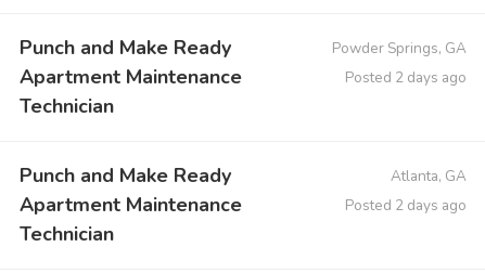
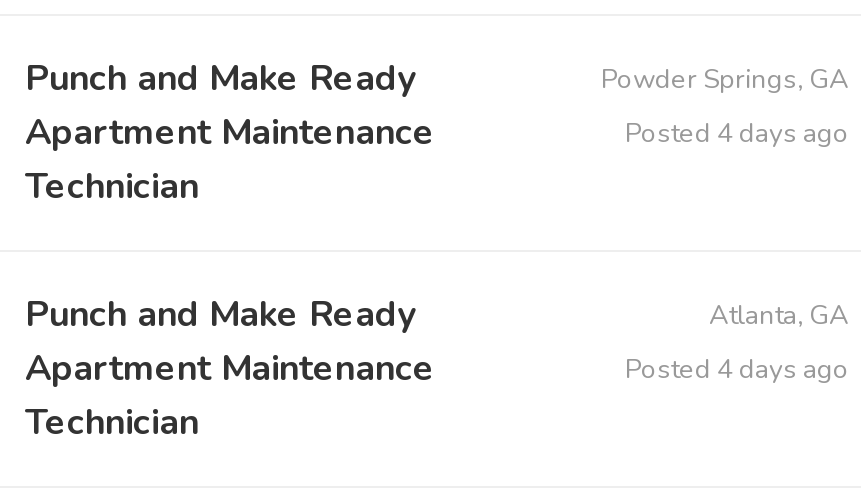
[345,67,467,88] Posted 2 days ago -> [625,114,849,152] Posted 4 days ago
[345,195,467,215] Posted 2 days ago -> [625,350,849,388] Posted 4 days ago

